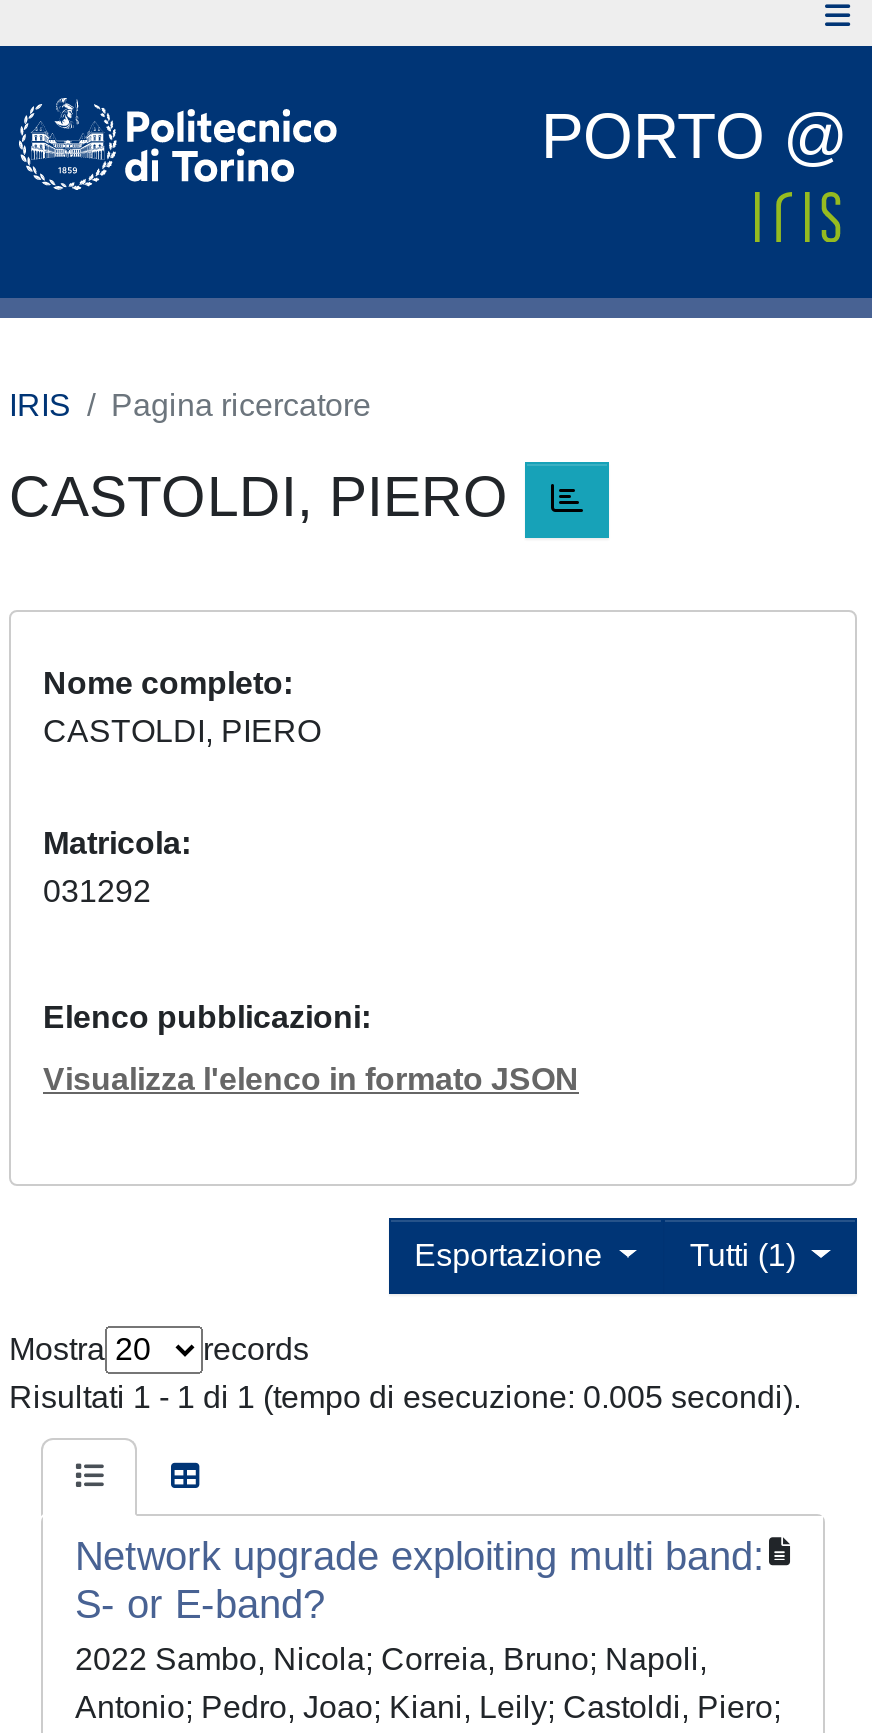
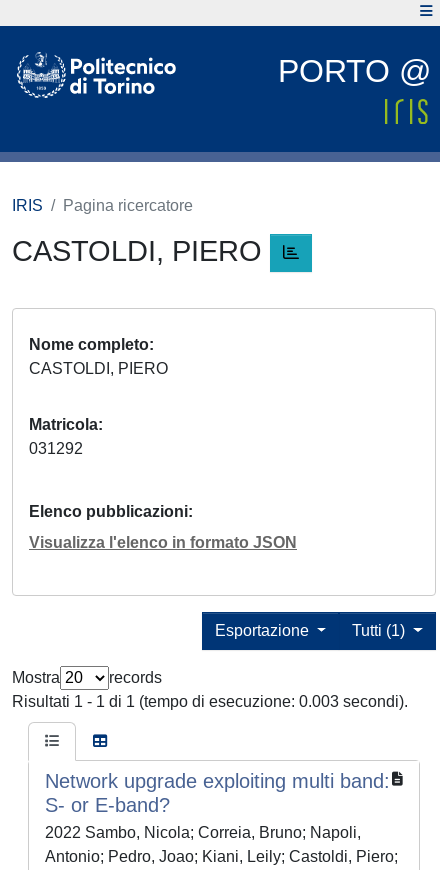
[9,1381,801,1415] Risultati 1 - 1 di 1 (tempo di esecuzione: 0.005 secondi). -> [12,693,408,710] Risultati 1 - 1 di 1 (tempo di esecuzione: 0.003 secondi).

